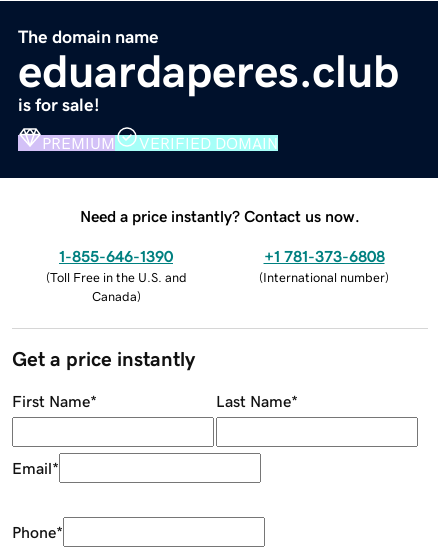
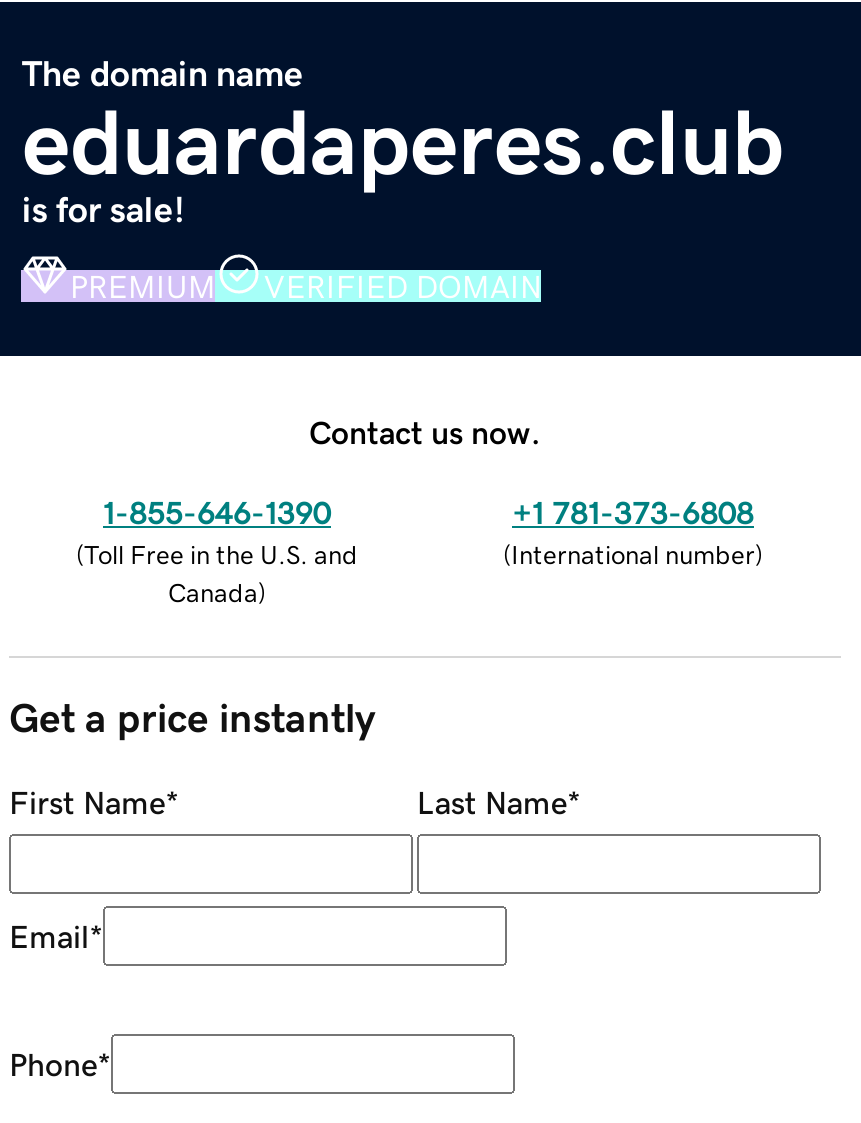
[80,208,360,224] Need a price instantly? Contact us now. -> [309,415,541,447] Contact us now.

